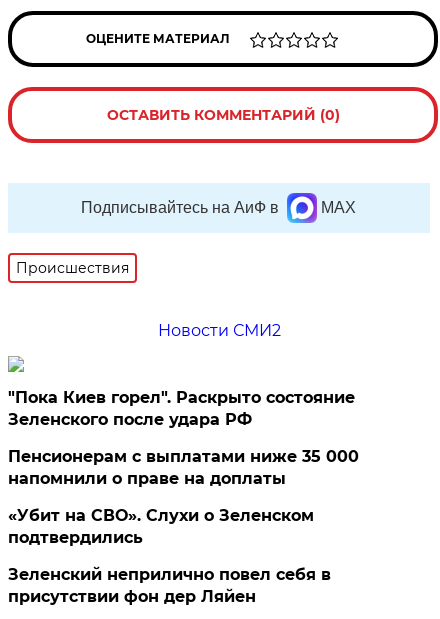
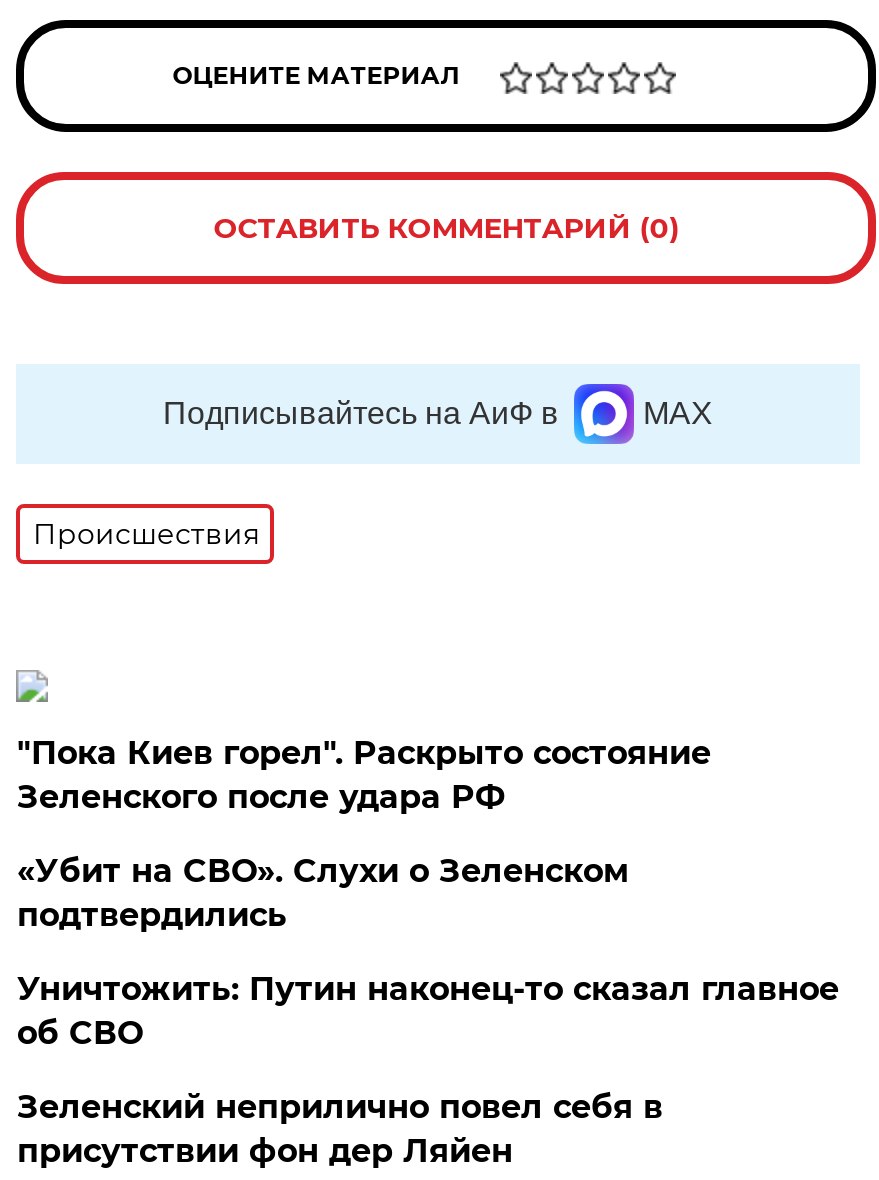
[158,321,281,340] Новости СМИ2 -> none
[8,447,359,488] Пенсионерам с выплатами ниже 35 000 | напомнили о праве на доплаты -> none
moved [8,506,314,547] -> [17,852,629,934]: «Убит на СВО». Слухи о Зеленском | подтвердились
none -> [17,970,839,1052] Уничтожить: Путин наконец-то сказал главное | об СВО

